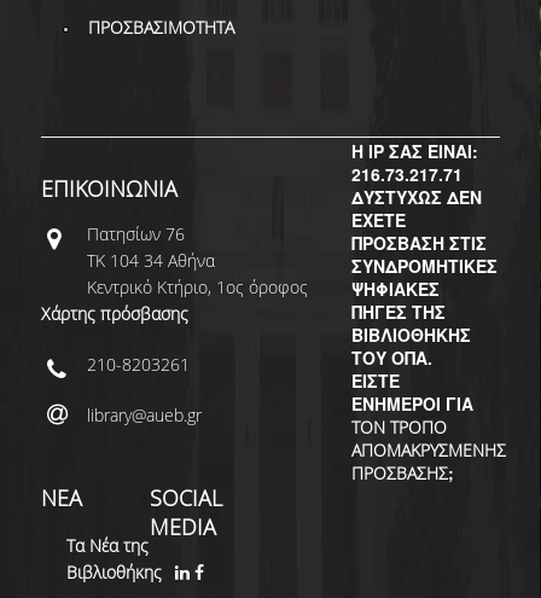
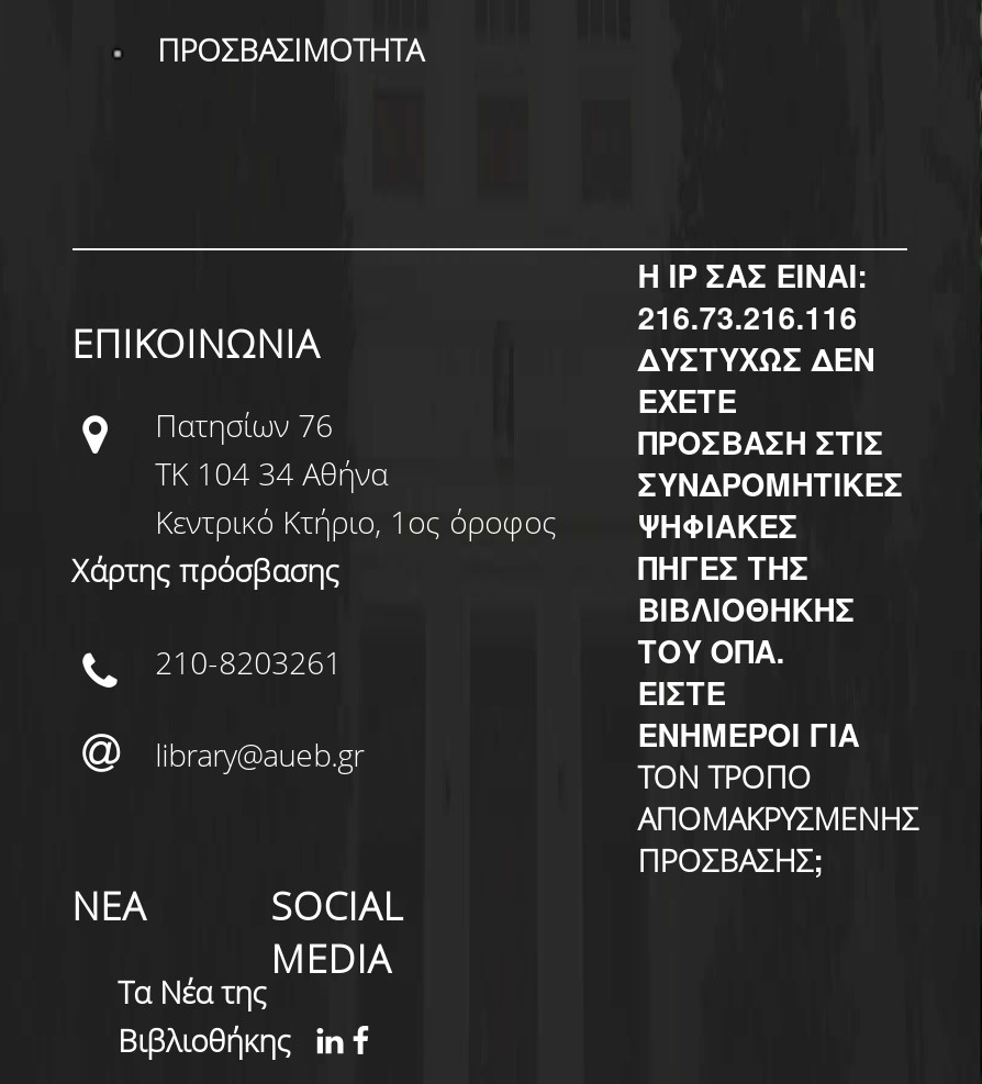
[352,161,463,186] 216.73.217.71 -> [638,293,857,337] 216.73.216.116

